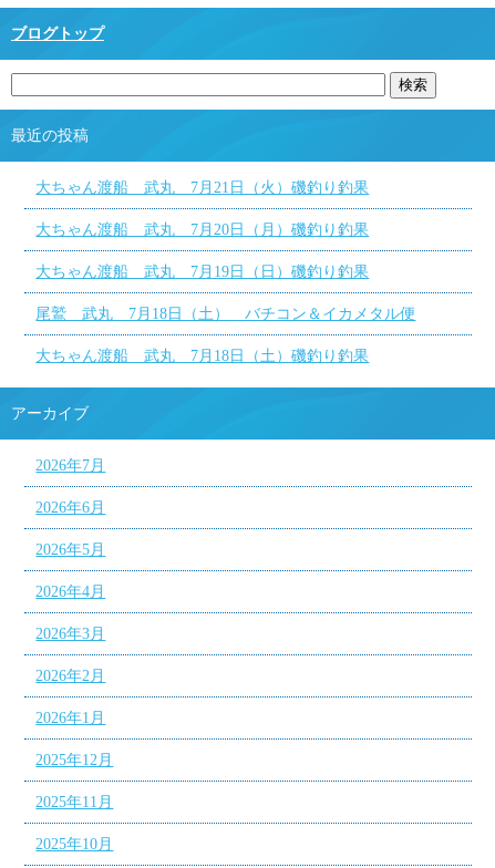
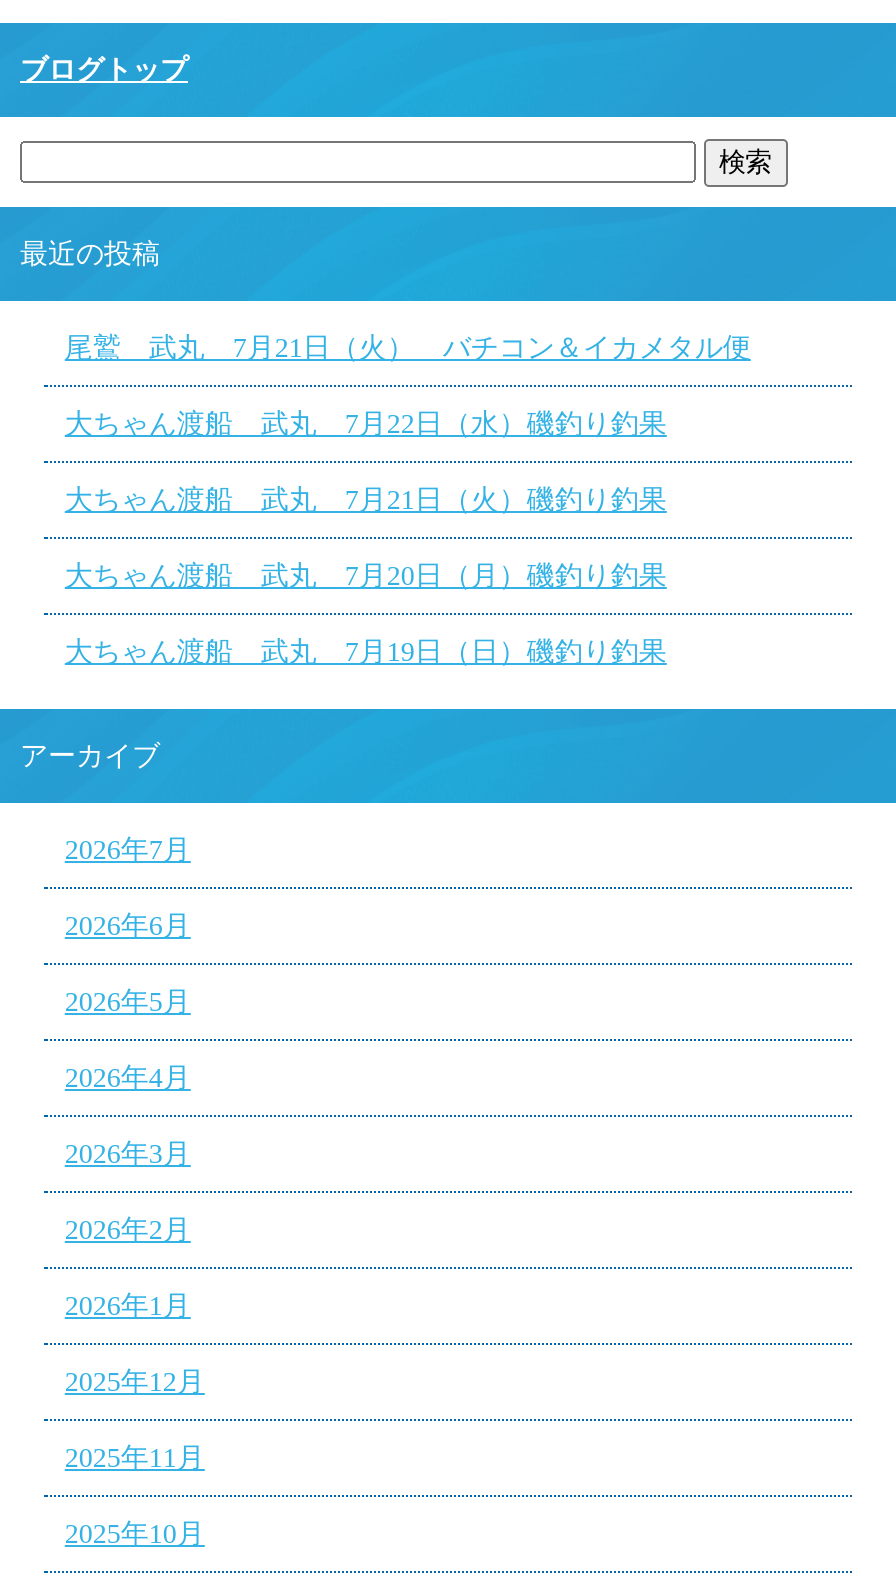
none -> [65,333,751,439] 尾鷲 武丸 7月21日（火） バチコン＆イカメタル便 | 大ちゃん渡船 武丸 7月22日（水）磯釣り釣果
moved [36,179,369,280] -> [65,485,667,667]: 大ちゃん渡船 武丸 7月21日（火）磯釣り釣果 | 大ちゃん渡船 武丸 7月20日（月）磯釣り釣果 | 大ちゃん渡船 武丸 7月19日（日）磯釣り釣果
[36,305,416,364] 尾鷲 武丸 7月18日（土） バチコン＆イカメタル便 | 大ちゃん渡船 武丸 7月18日（土）磯釣り釣果 -> none

